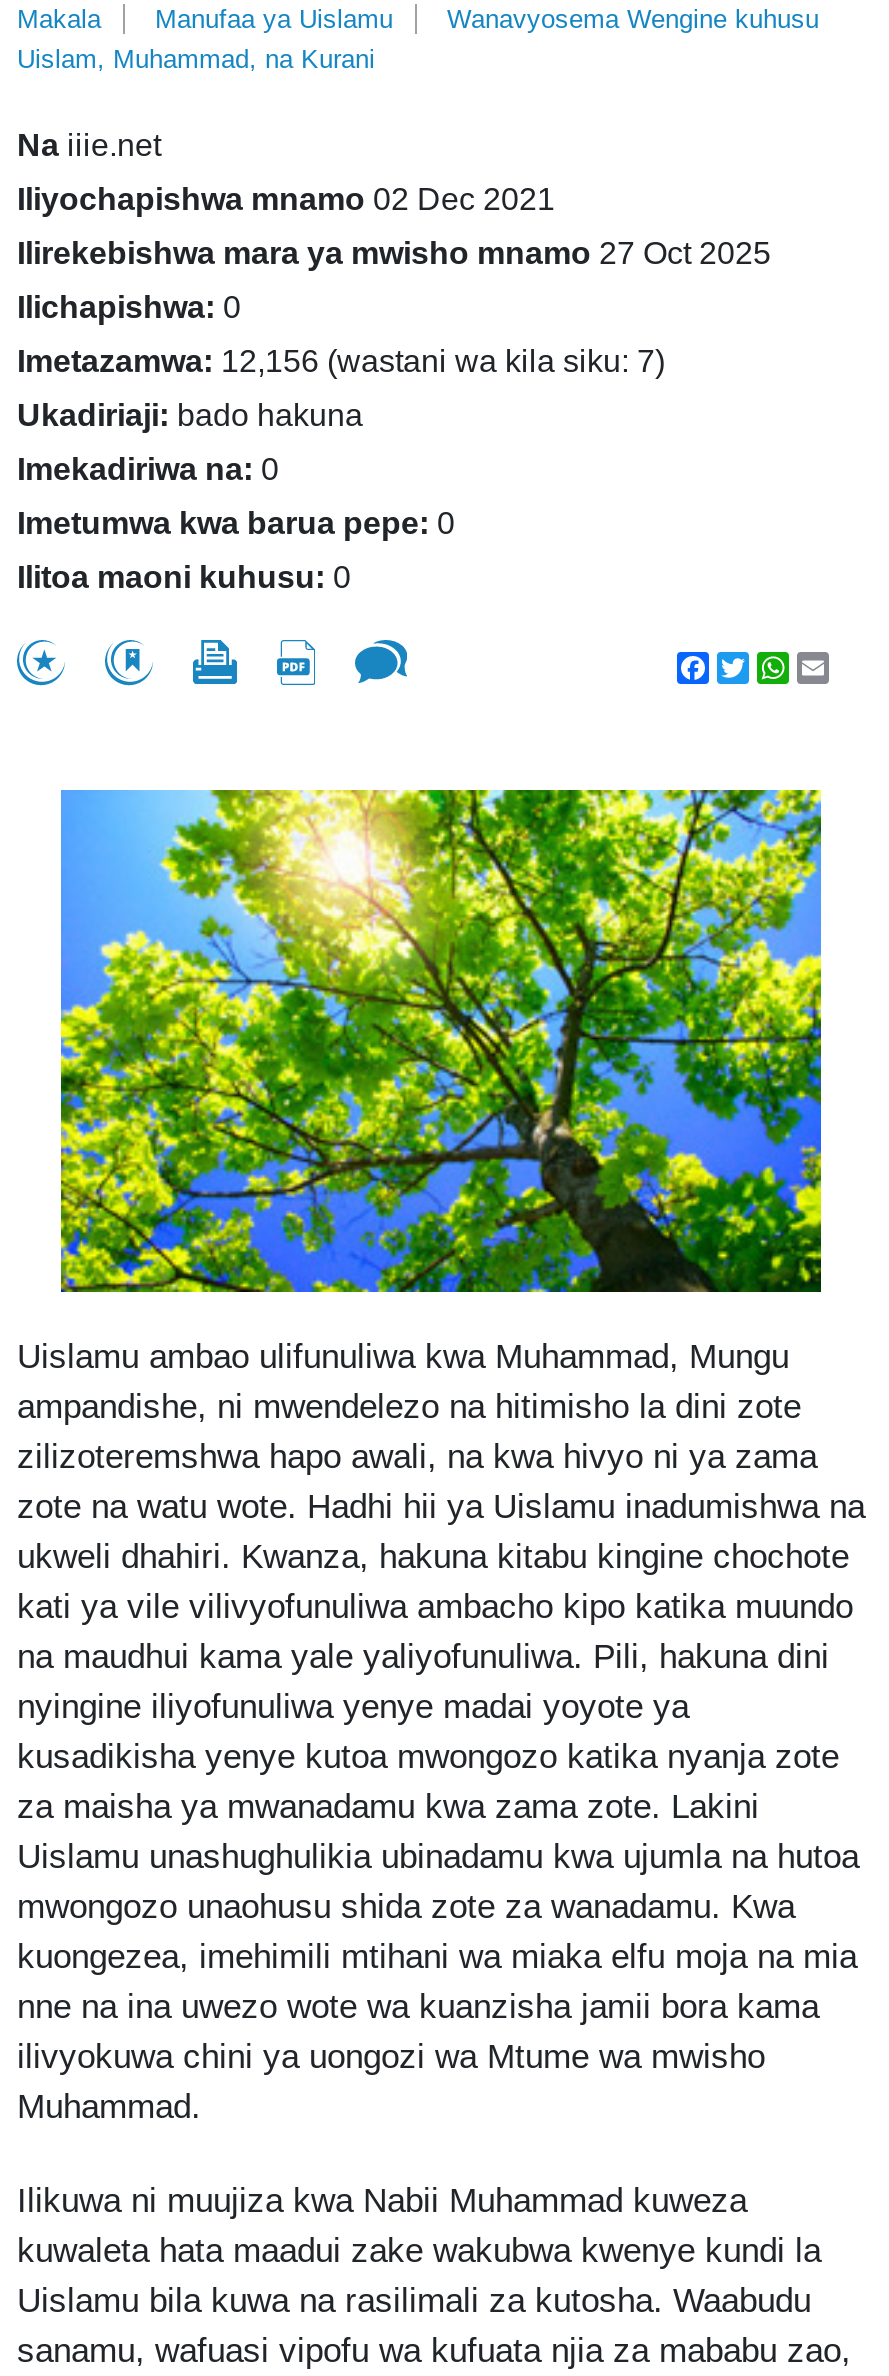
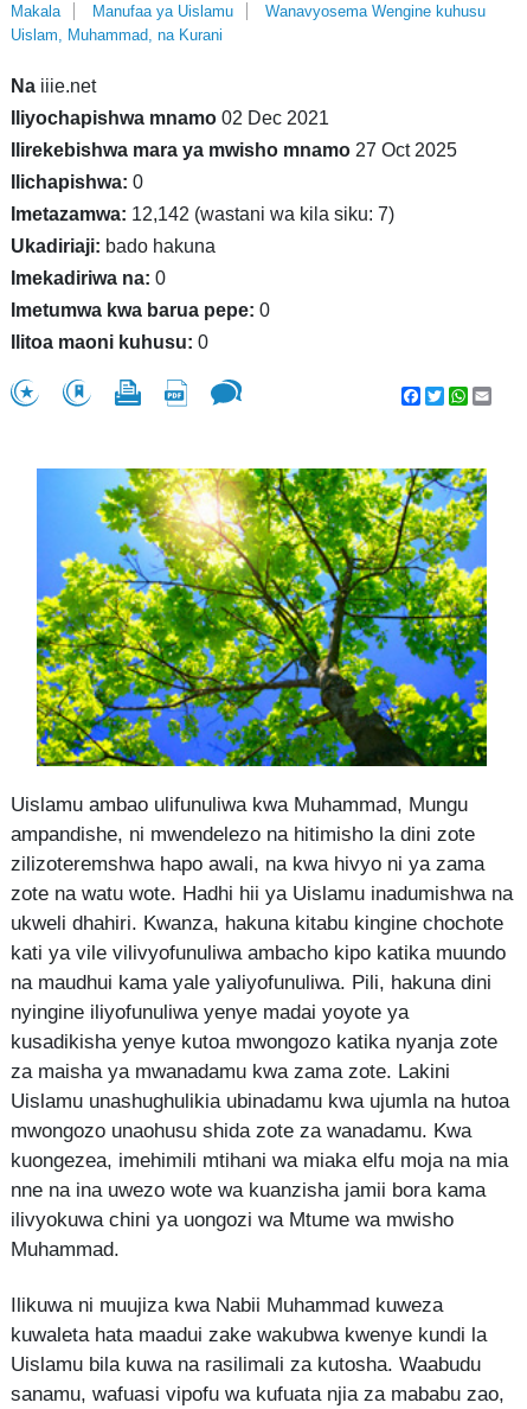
[17,344,665,378] Imetazamwa: 12,156 (wastani wa kila siku: 7) -> [11,204,394,224] Imetazamwa: 12,142 (wastani wa kila siku: 7)

